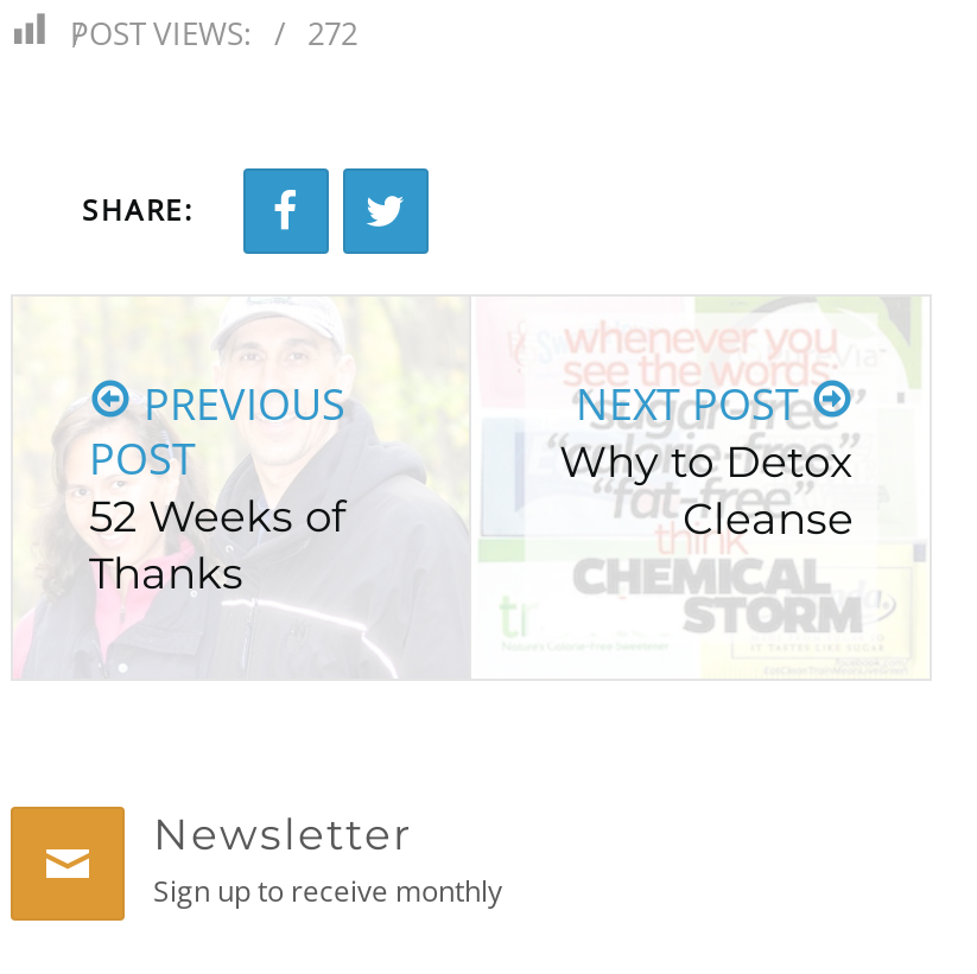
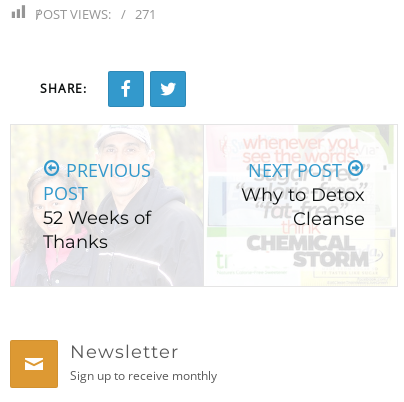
[70,11,357,53] POST VIEWS: 272 -> [35,4,156,22] POST VIEWS: 271

